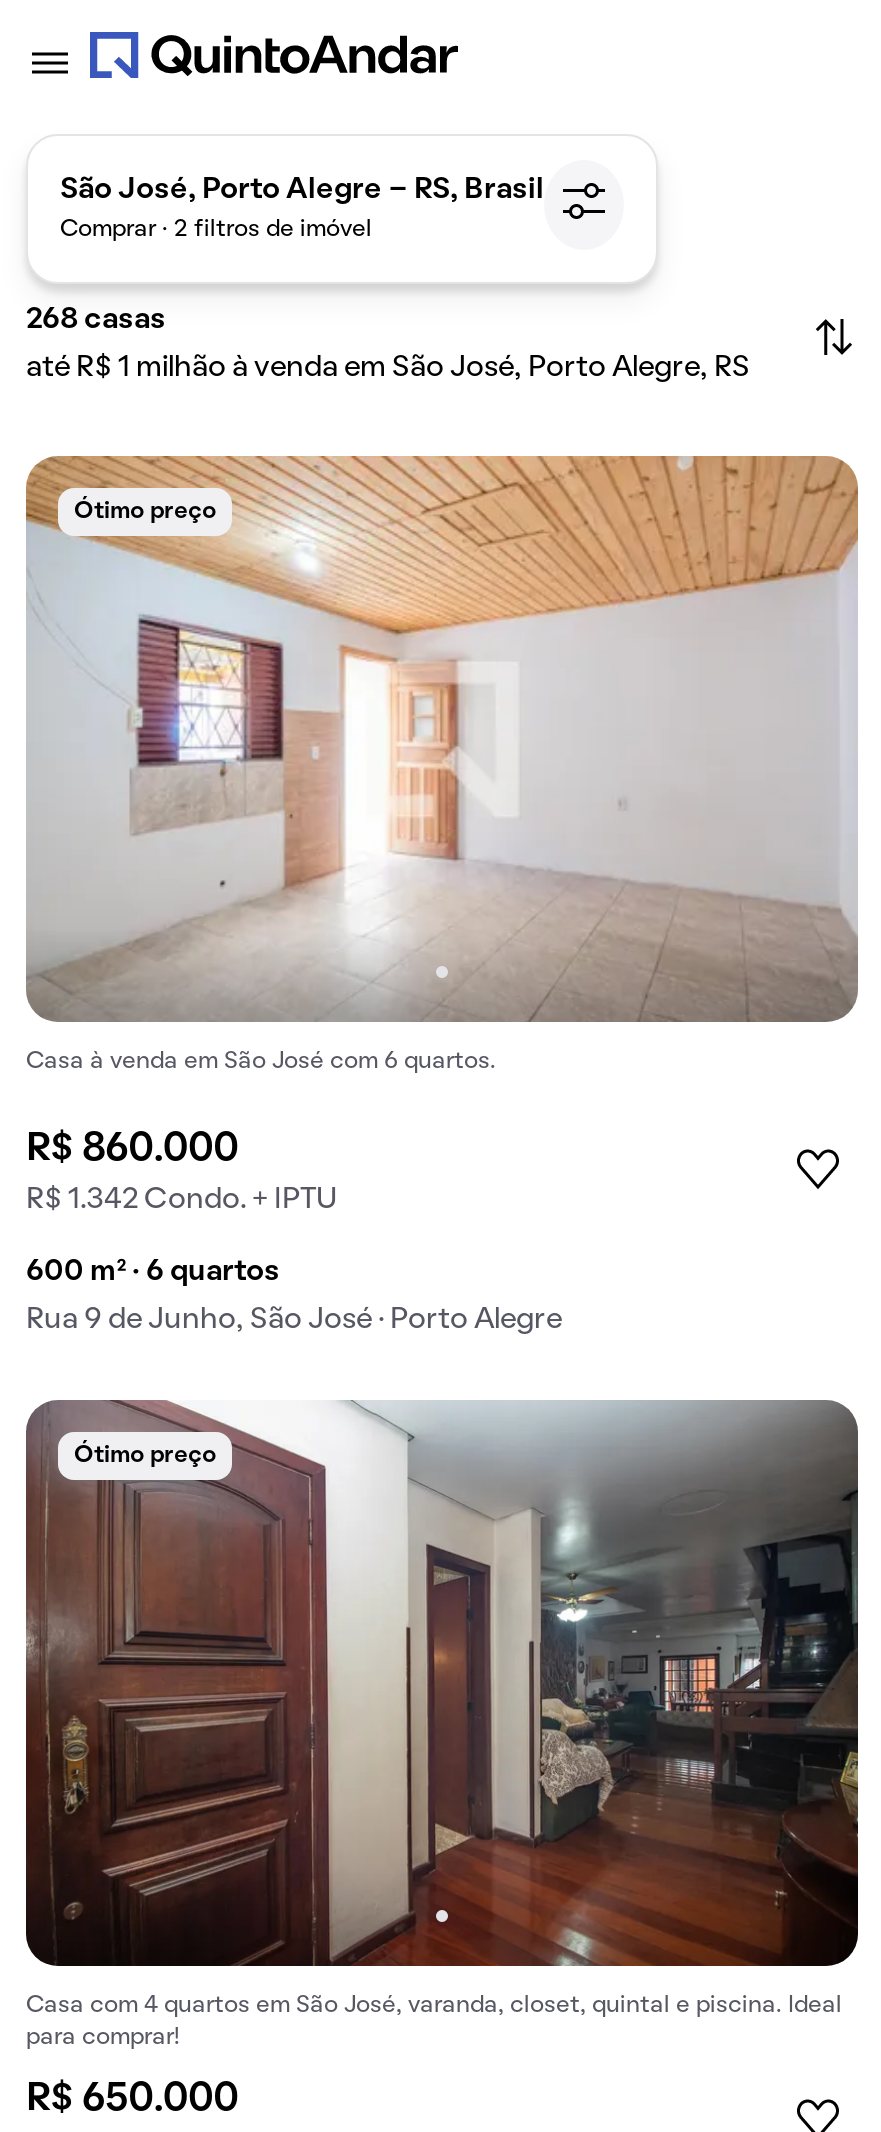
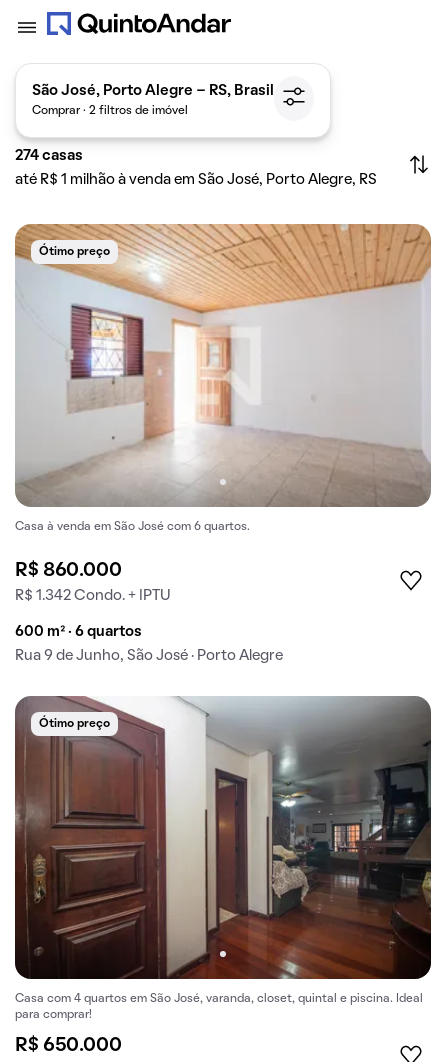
[26,306,166,334] 268 casas -> [15,149,83,163] 274 casas

